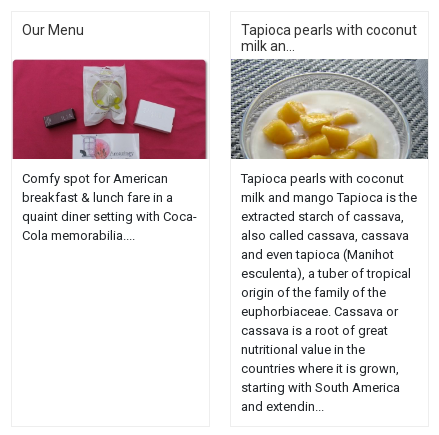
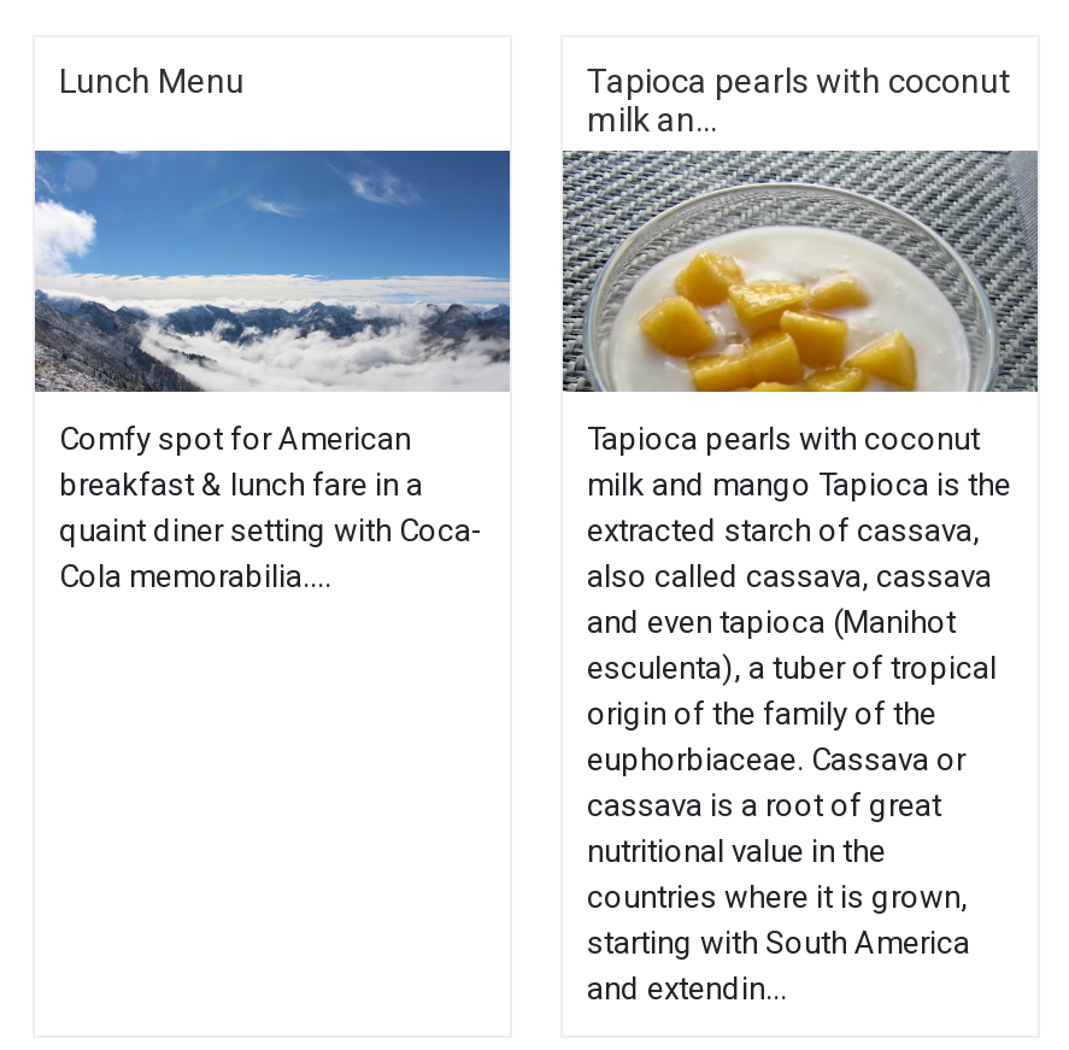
[22,22,84,38] Our Menu -> [59,61,245,99] Lunch Menu
[12,59,209,160] [image] -> [33,148,512,394] [image]

